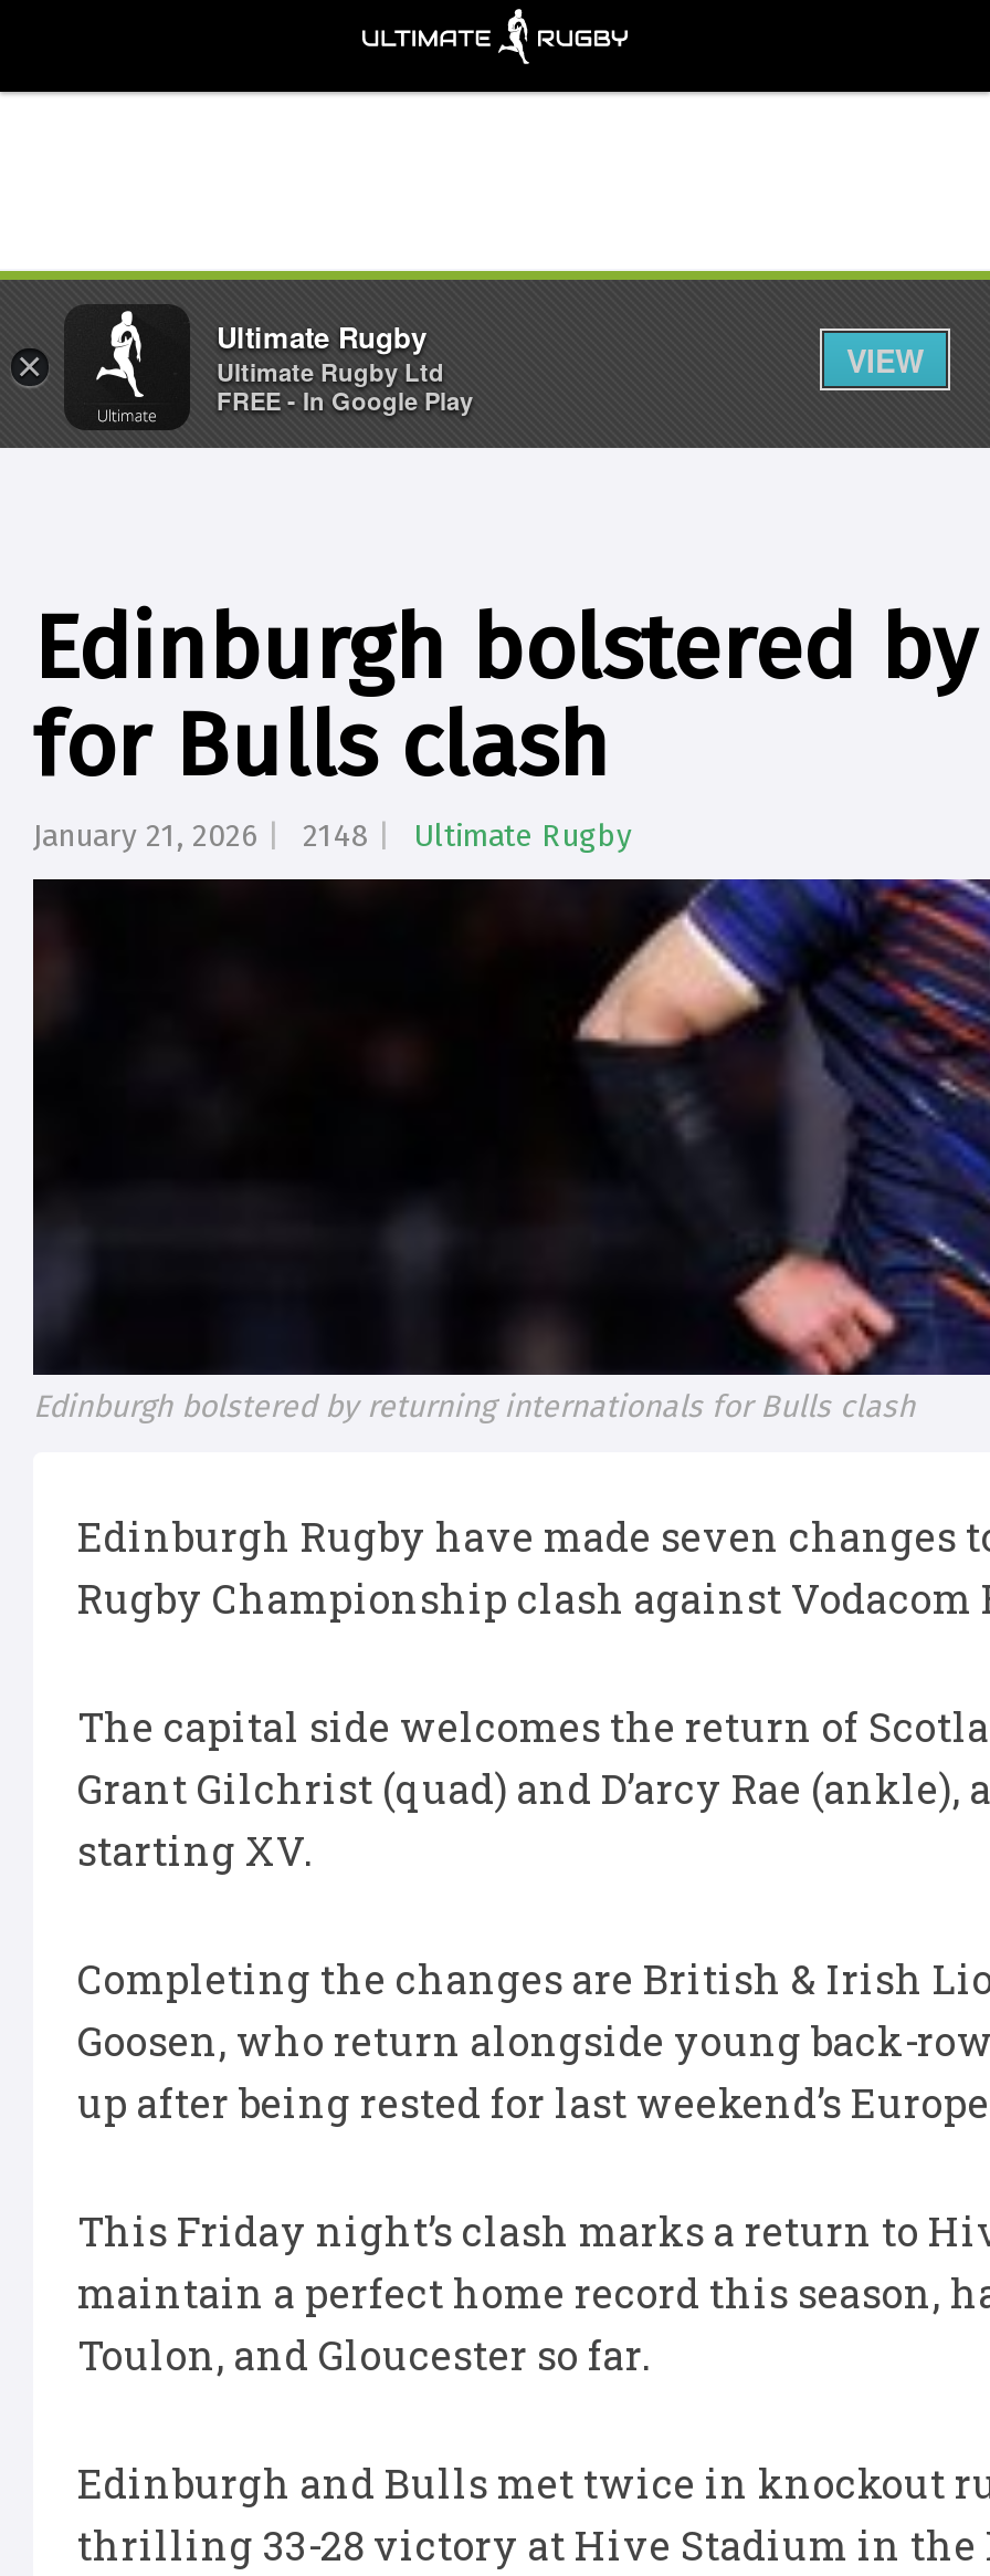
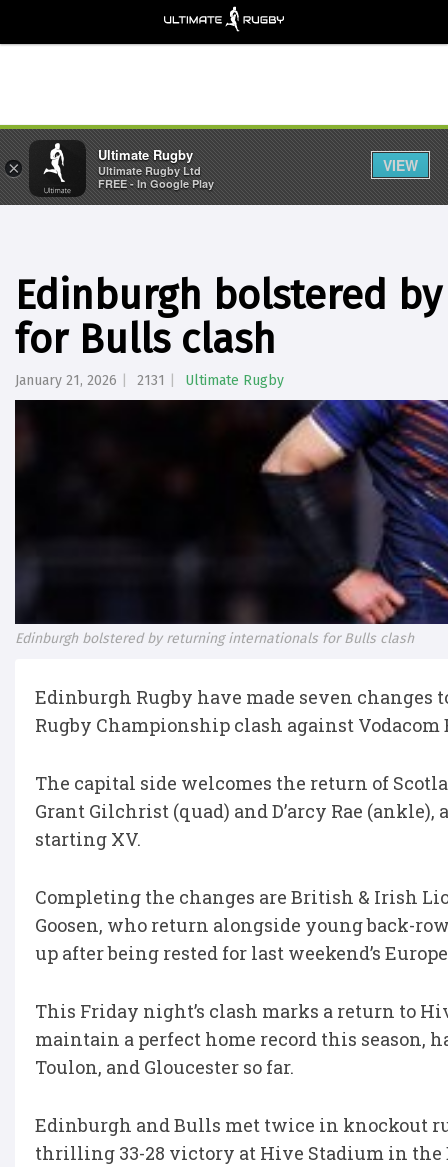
[33,817,632,855] January 21, 2026 2148 Ultimate Rugby -> [15,372,284,389] January 21, 2026 2131 Ultimate Rugby

